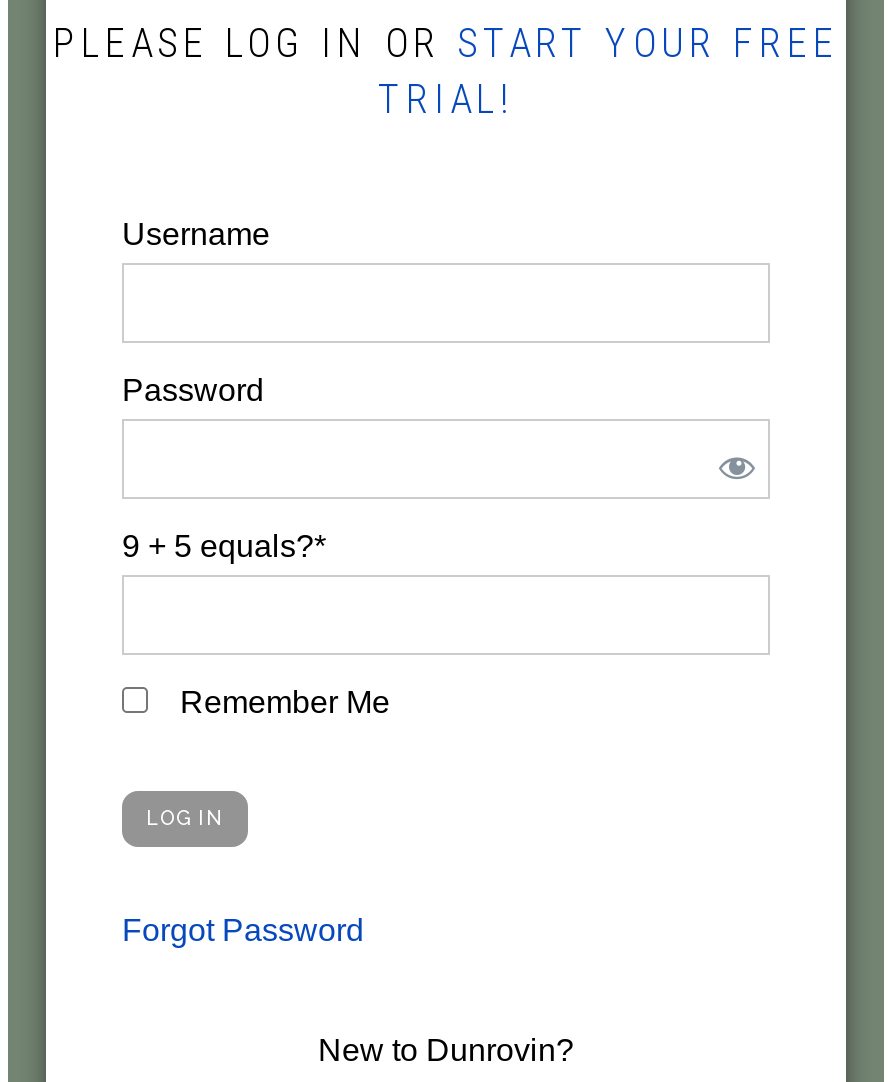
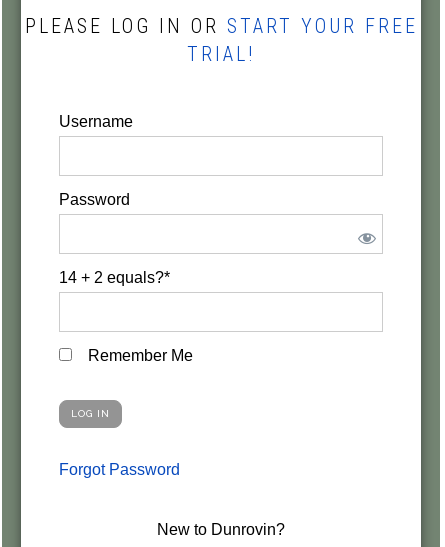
[122,529,326,563] 9 + 5 equals?* -> [59,269,170,286] 14 + 2 equals?*

